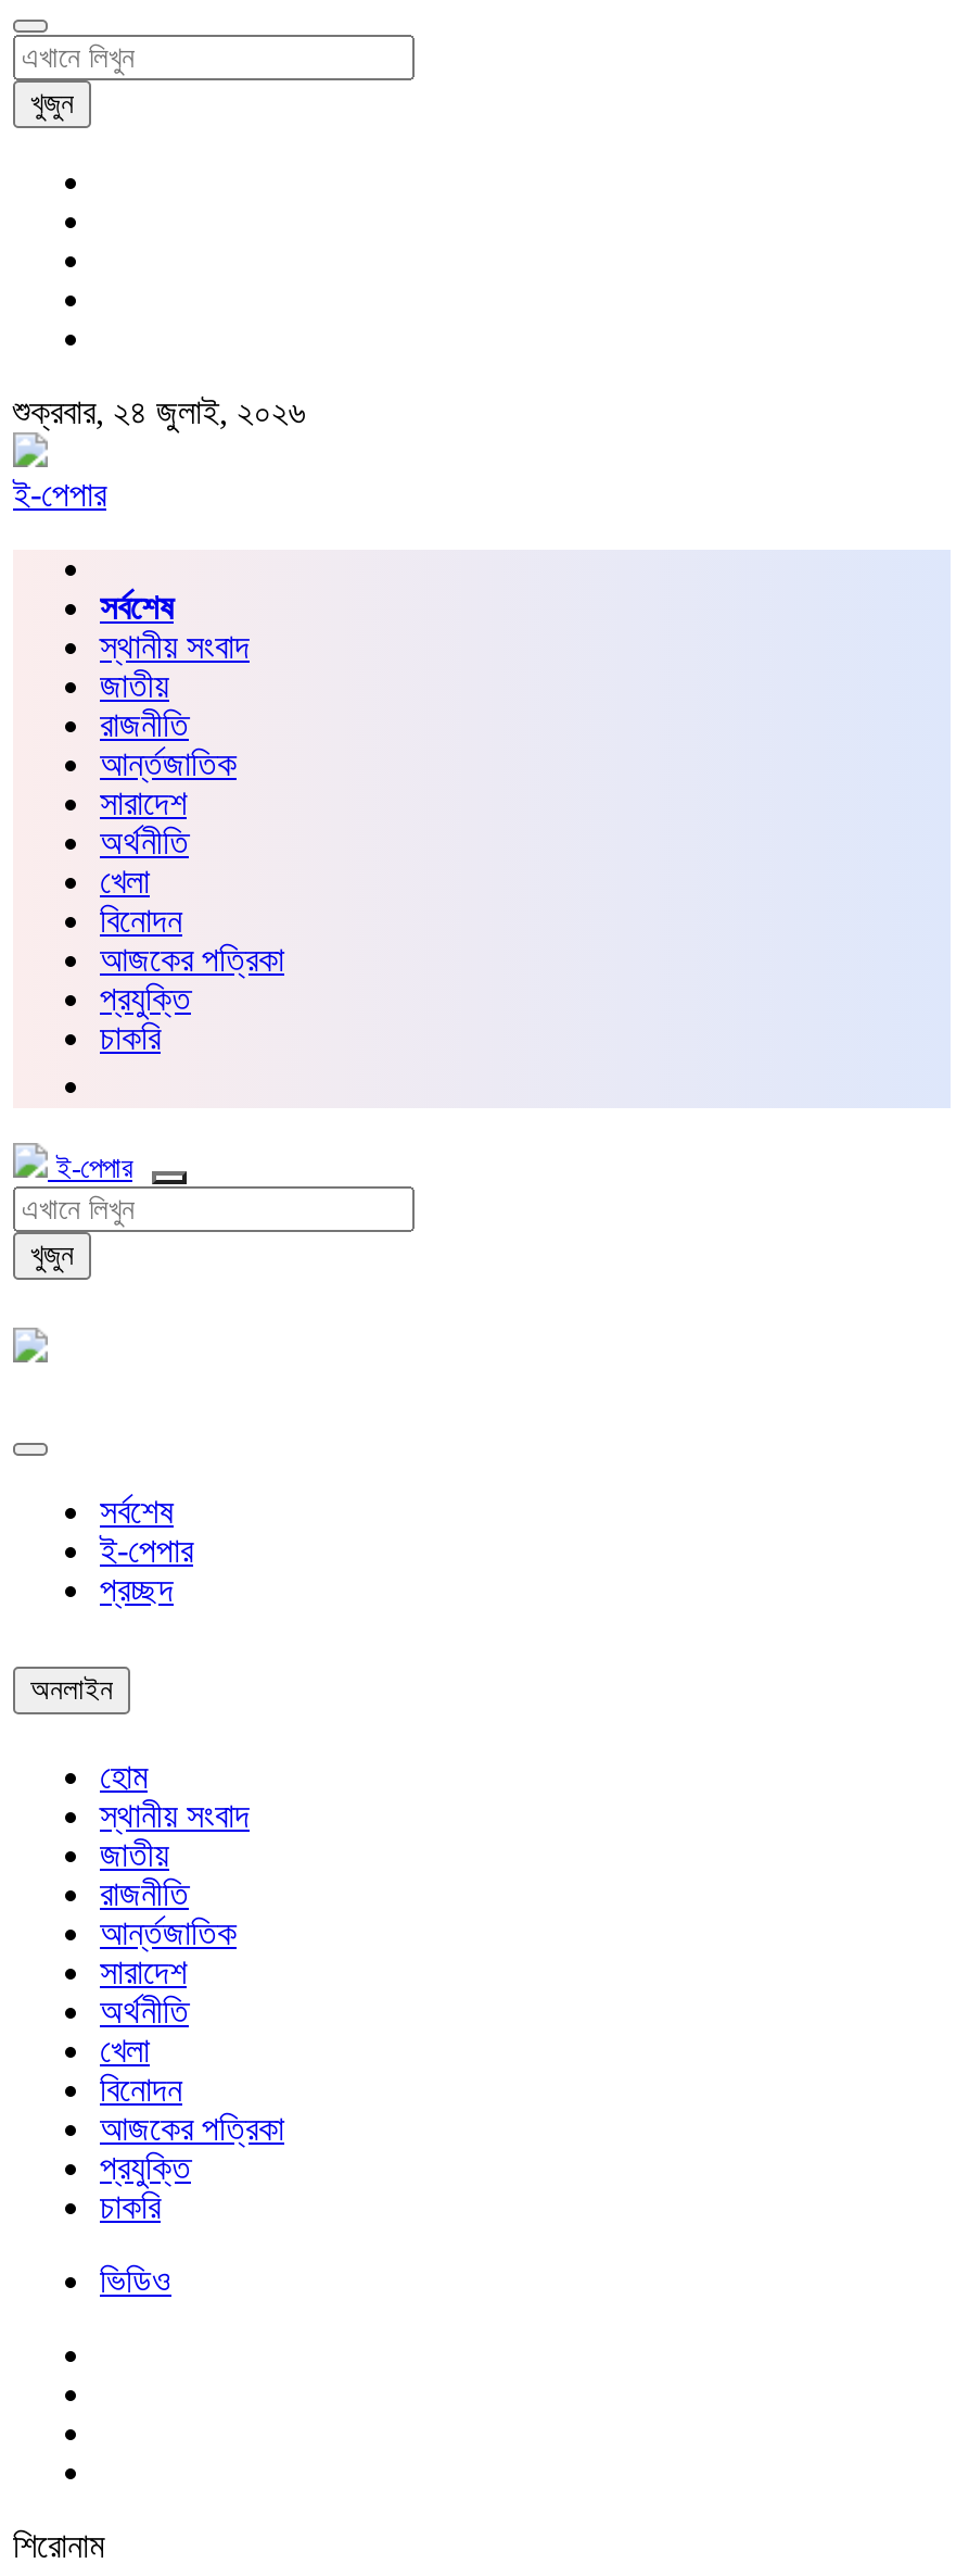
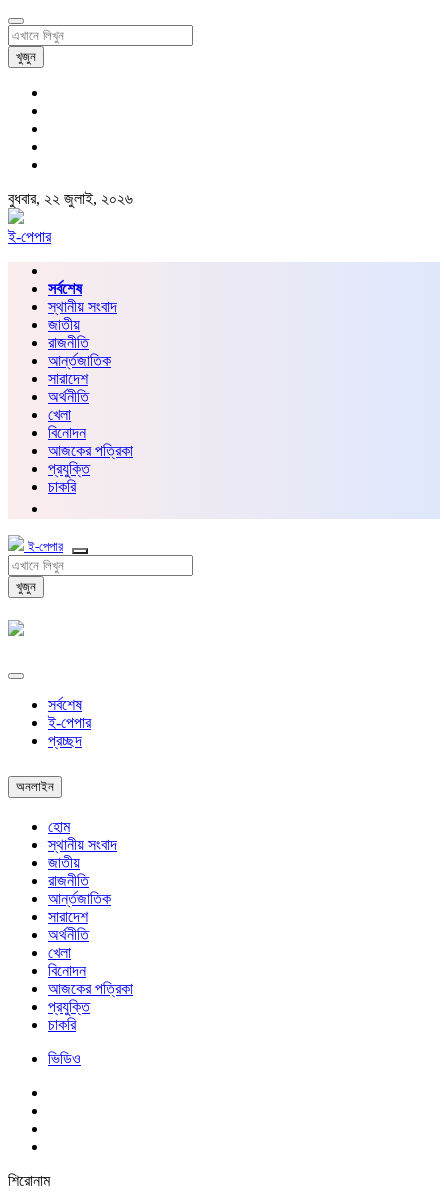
[13,393,306,430] শুক্রবার, ২৪ জুলাই, ২০২৬ -> [8,190,133,207] বুধবার, ২২ জুলাই, ২০২৬

